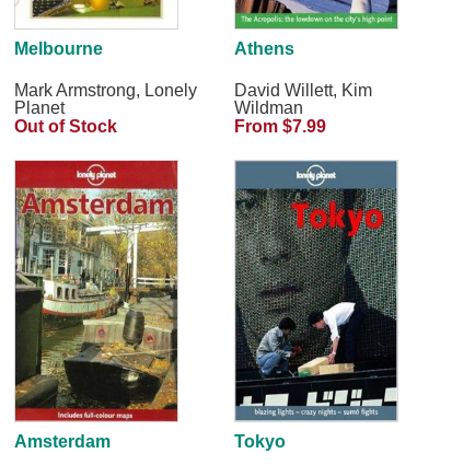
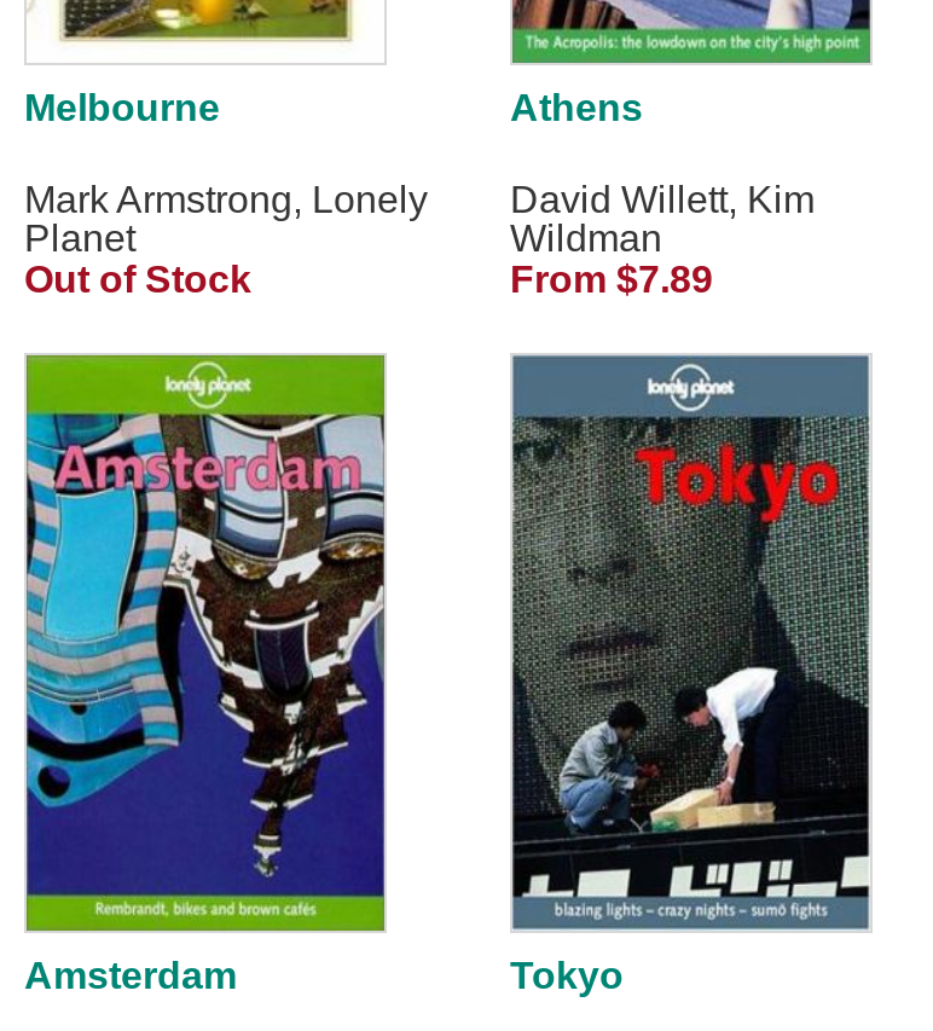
[234,118,326,136] From $7.99 -> [510,260,713,301] From $7.89
[14,160,178,422] [image] -> [24,353,387,933] [image]

